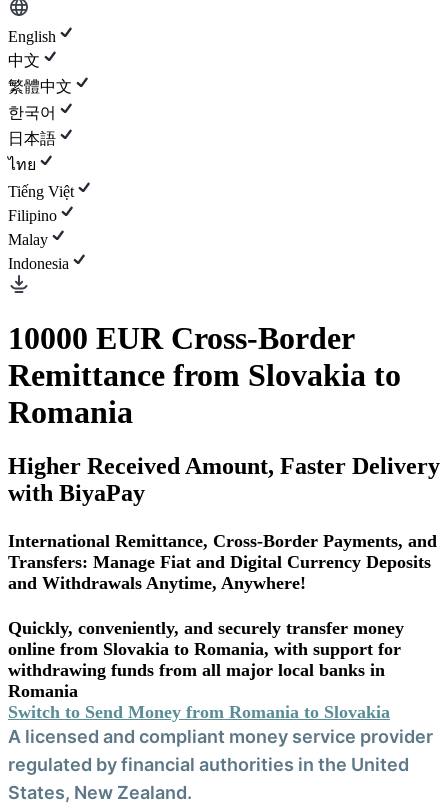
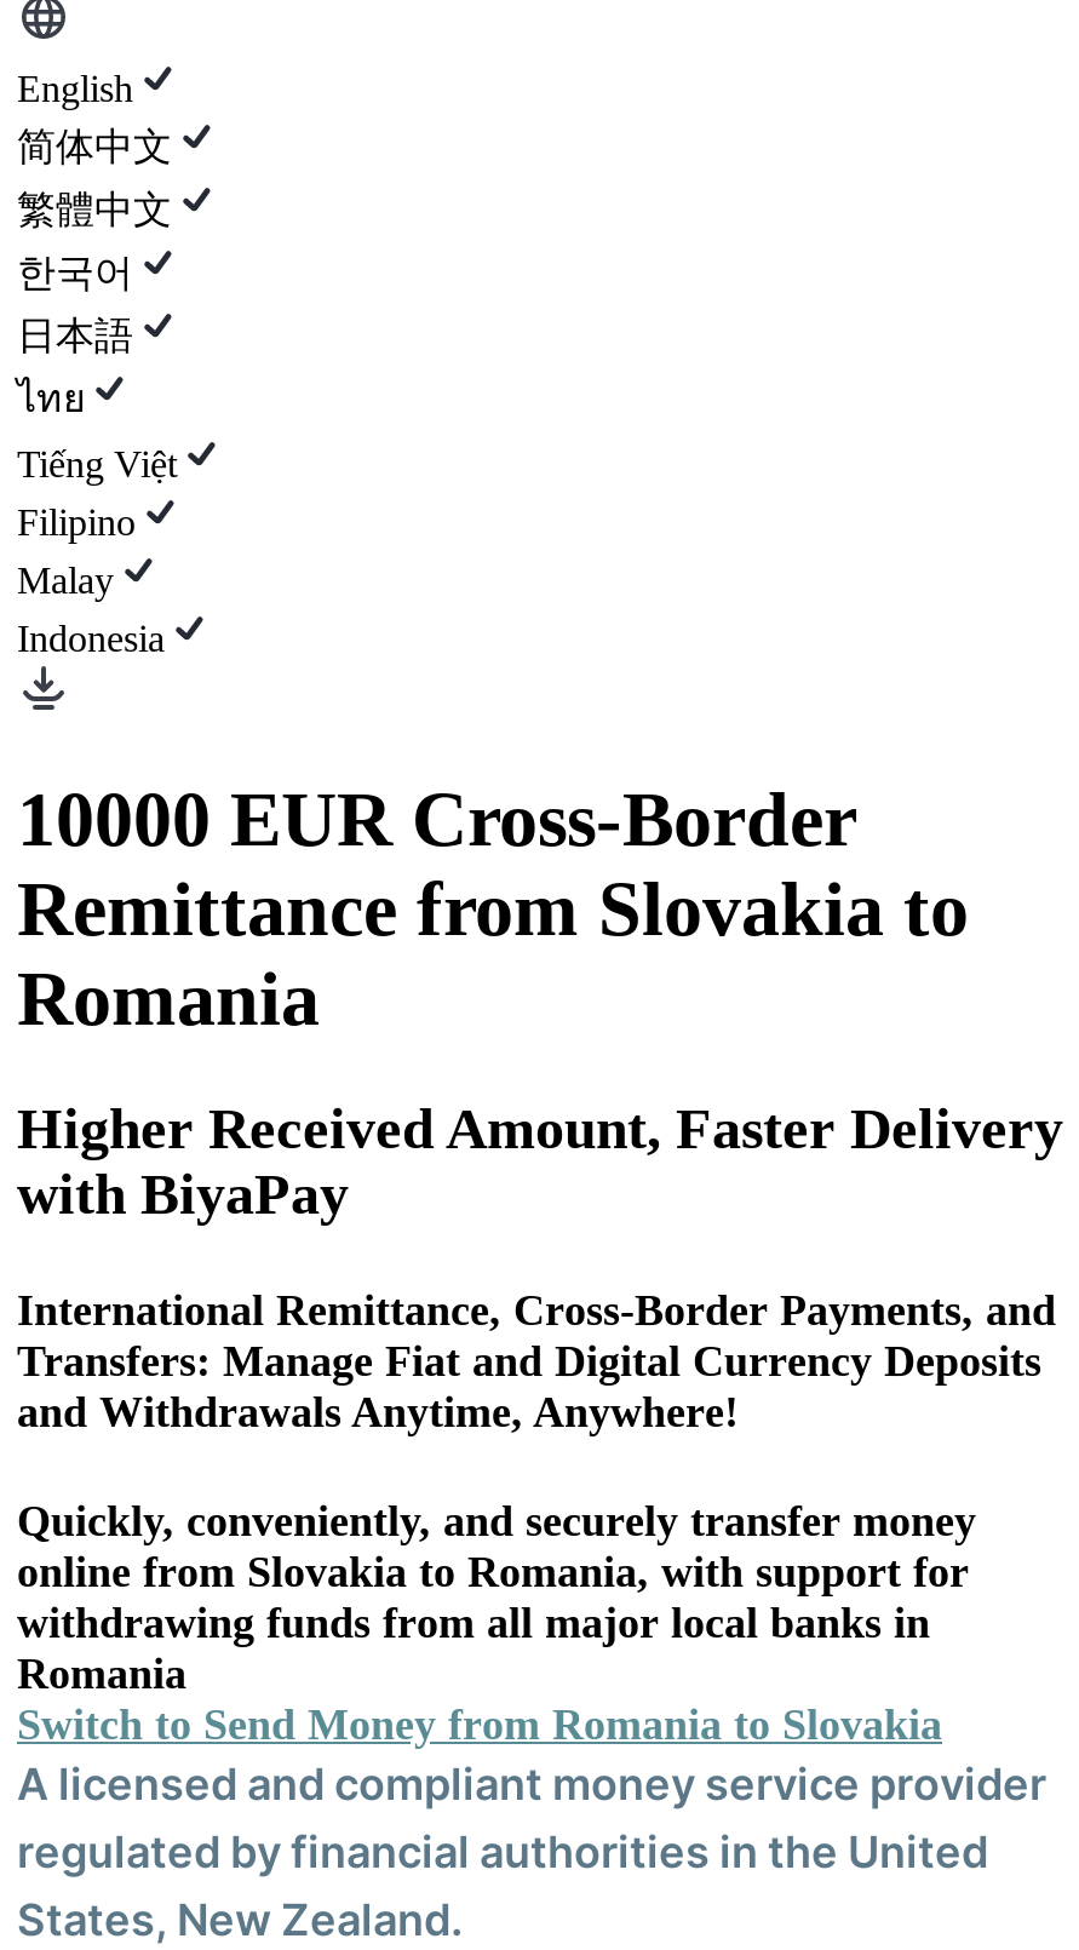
[8,52,40,69] 中文 -> [17,126,172,167] 简体中文

